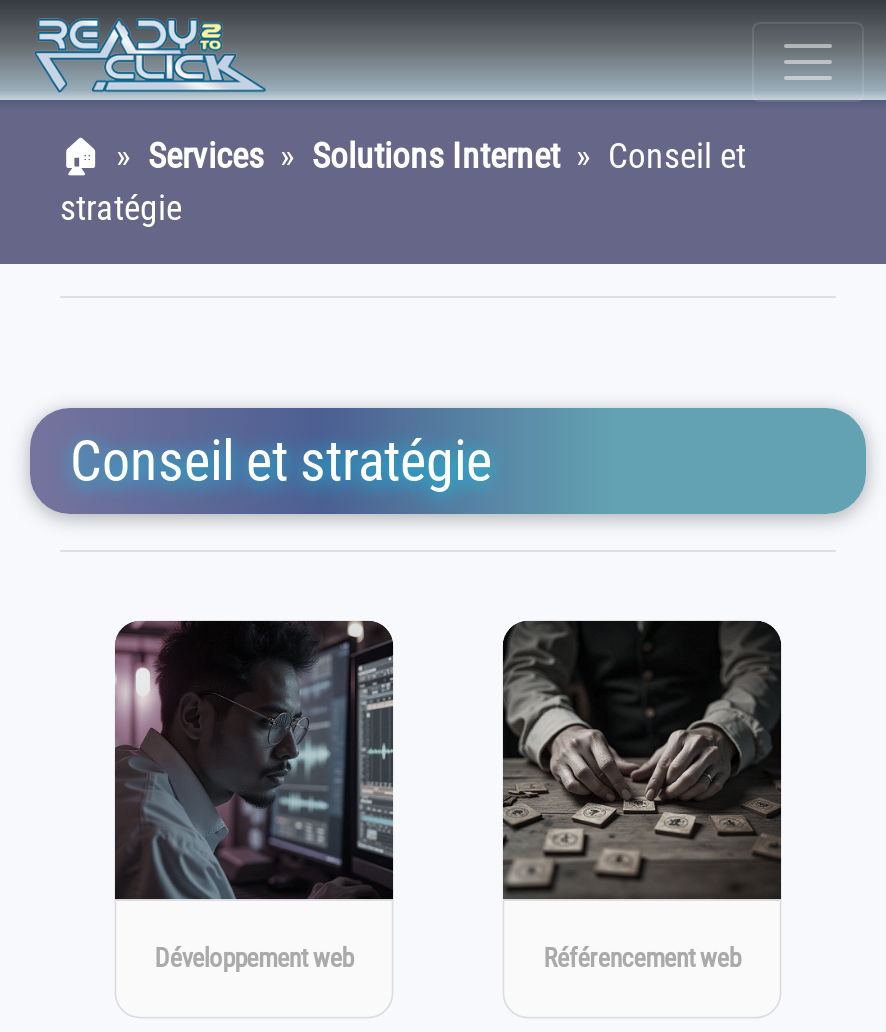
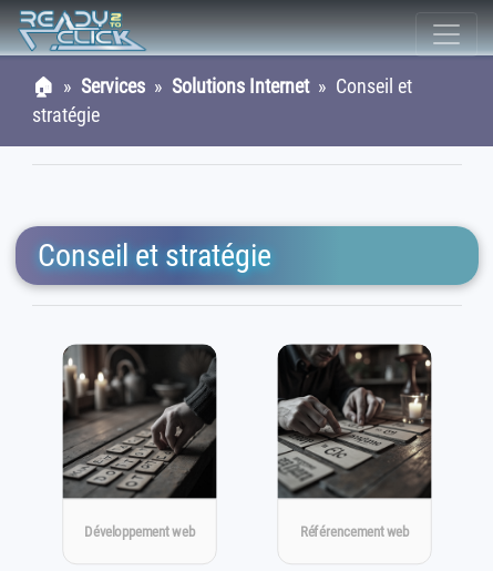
[114,620,394,898] [image] -> [62,344,216,499] [image]
[502,620,782,894] [image] -> [277,344,432,496] [image]

